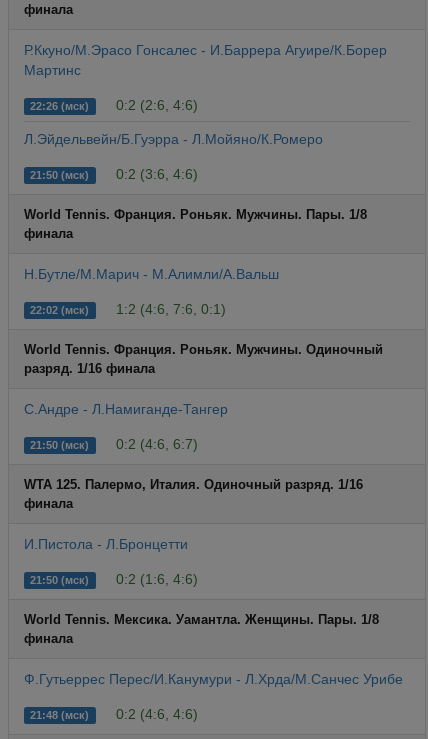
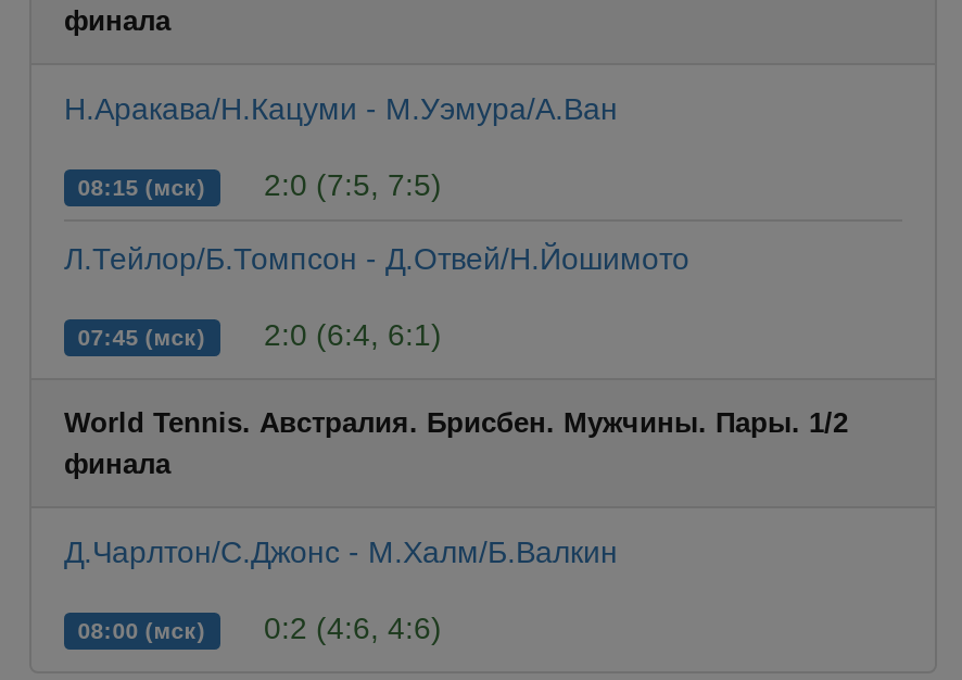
[24,42,387,78] Р.Ккуно/М.Эрасо Гонсалес - И.Баррера Агуире/К.Борер | Мартинс -> [64,91,618,126] Н.Аракава/Н.Кацуми - М.Уэмура/А.Ван
[30,97,202,113] 22:26 (мск) | 0:2 (2:6, 4:6) -> [78,167,451,202] 08:15 (мск) | 2:0 (7:5, 7:5)
[24,131,323,147] Л.Эйдельвейн/Б.Гуэрра - Л.Мойяно/К.Ромеро -> [64,241,689,276] Л.Тейлор/Б.Томпсон - Д.Отвей/Н.Йошимото
[30,166,202,182] 21:50 (мск) | 0:2 (3:6, 4:6) -> [78,317,451,352] 07:45 (мск) | 2:0 (6:4, 6:1)
[24,207,367,222] World Tennis. Франция. Роньяк. Мужчины. Пары. 1/8 -> [64,406,848,439] World Tennis. Австралия. Брисбен. Мужчины. Пары. 1/2
[24,266,403,721] Н.Бутле/М.Марич - М.Алимли/А.Вальш | 22:02 (мск) | 1:2 (4:6, 7:6, 0:1) | World Tennis. Франция. Роньяк. Мужчины. Одиночный | разряд. 1/16 финала | С.Андре - Л.Намиганде-Тангер | 21:50 (мск) | 0:2 (4:6, 6:7) | WTA 125. Палермо, Италия. Одиночный разряд. 1/16 | финала | И.Пистола - Л.Бронцетти | 21:50 (мск) | 0:2 (1:6, 4:6) | World Tennis. Мексика. Уамантла. Женщины. Пары. 1/8 | финала | Ф.Гутьеррес Перес/И.Канумури - Л.Хрда/М.Санчес Урибе | 21:48 (мск) -> [64,534,618,643] Д.Чарлтон/С.Джонс - М.Халм/Б.Валкин | 08:00 (мск)

